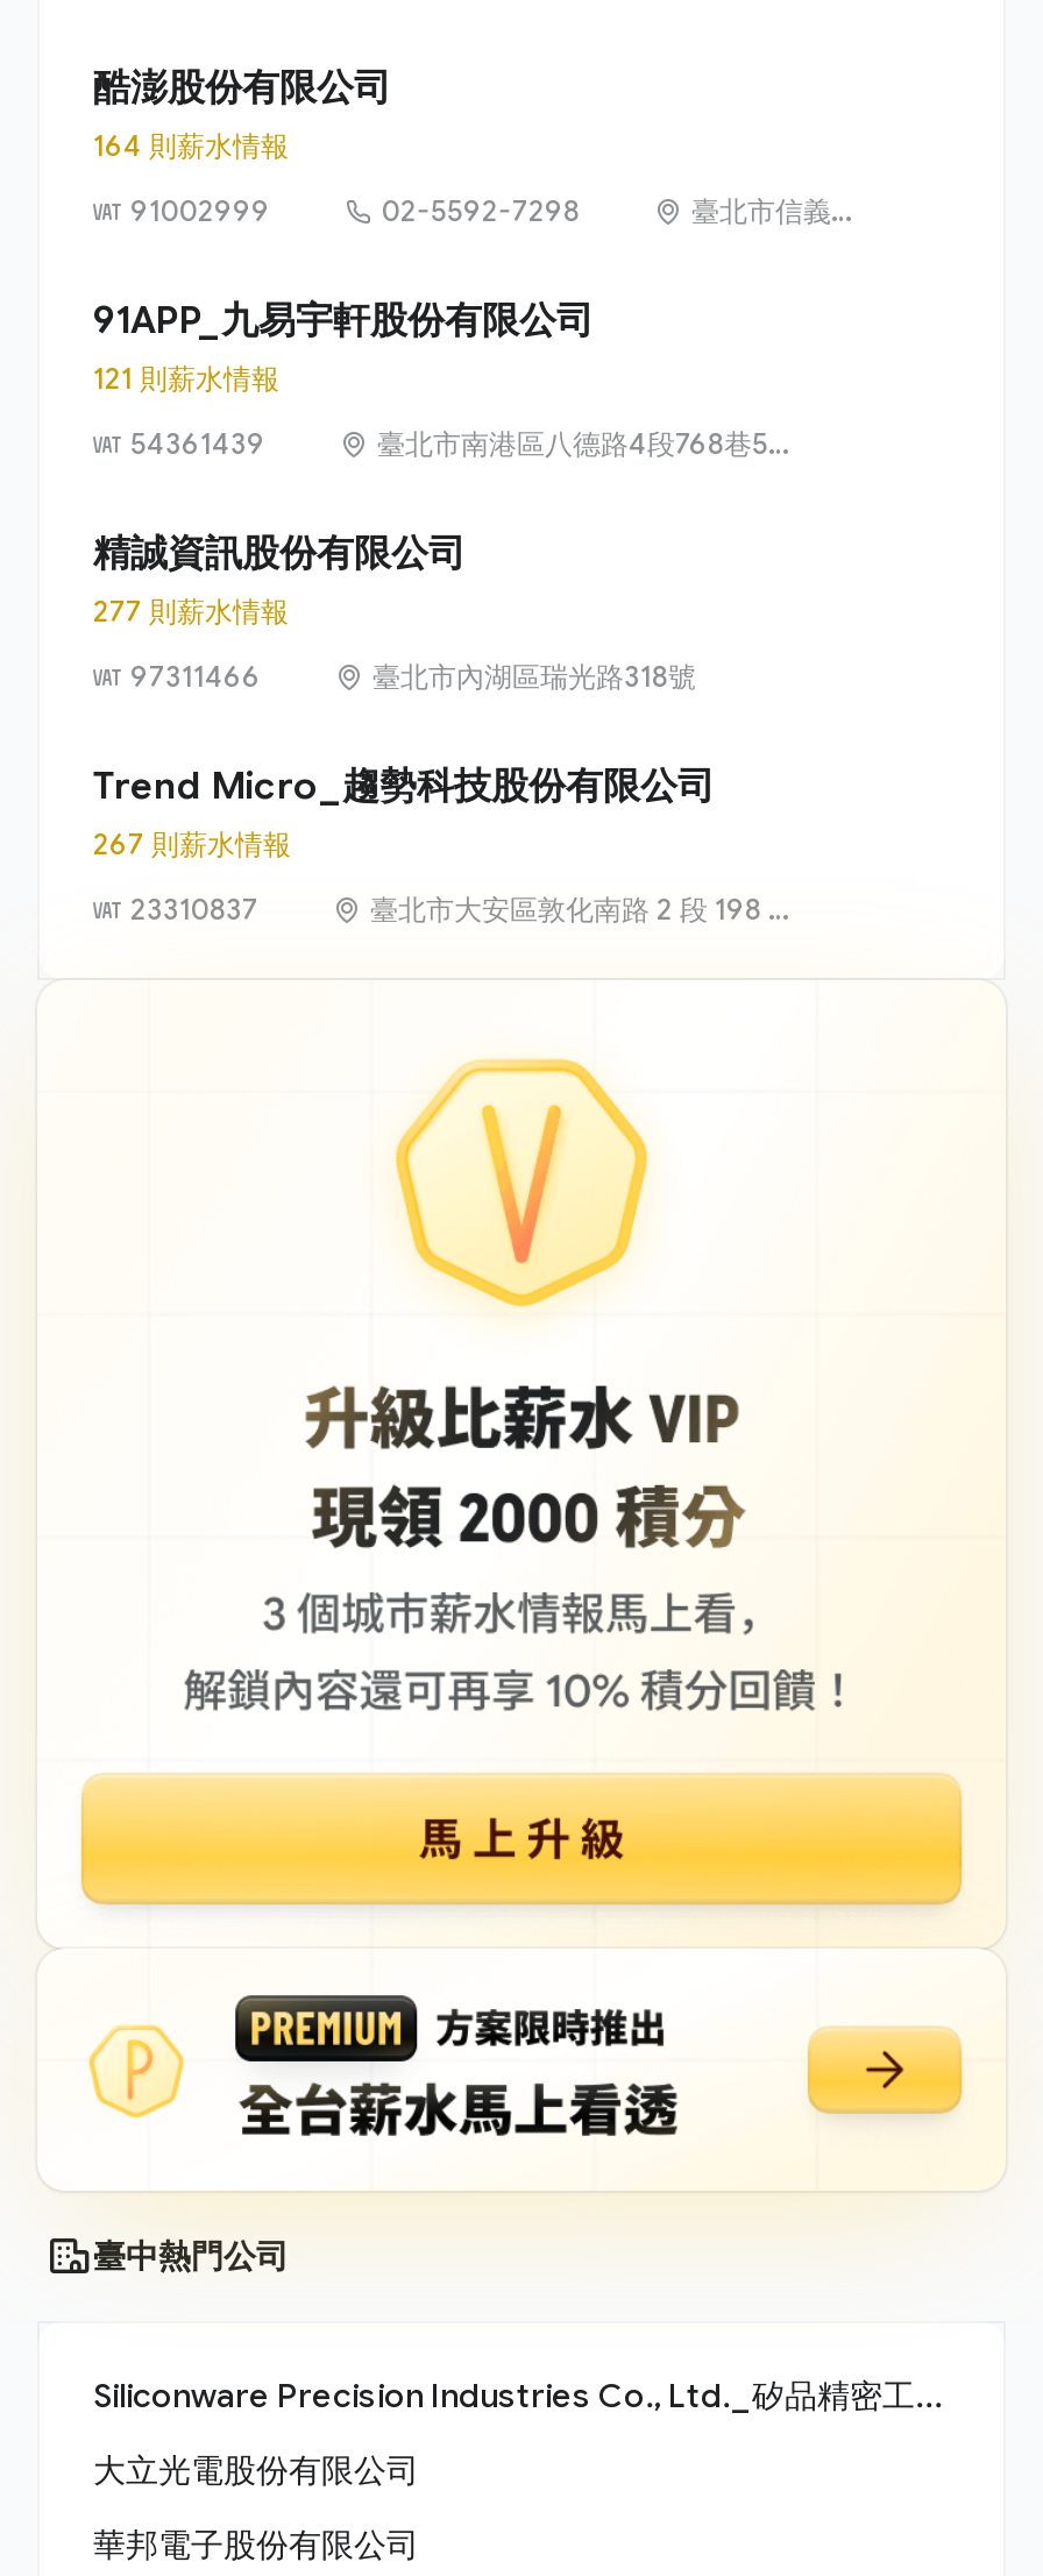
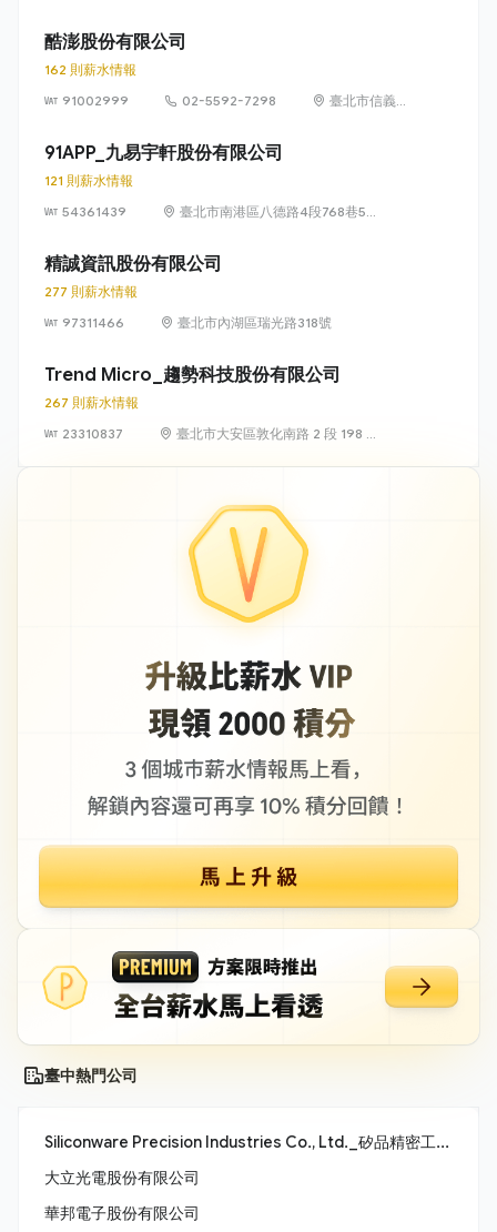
[93,128,289,163] 164 則薪水情報 -> [44,61,136,78] 162 則薪水情報

